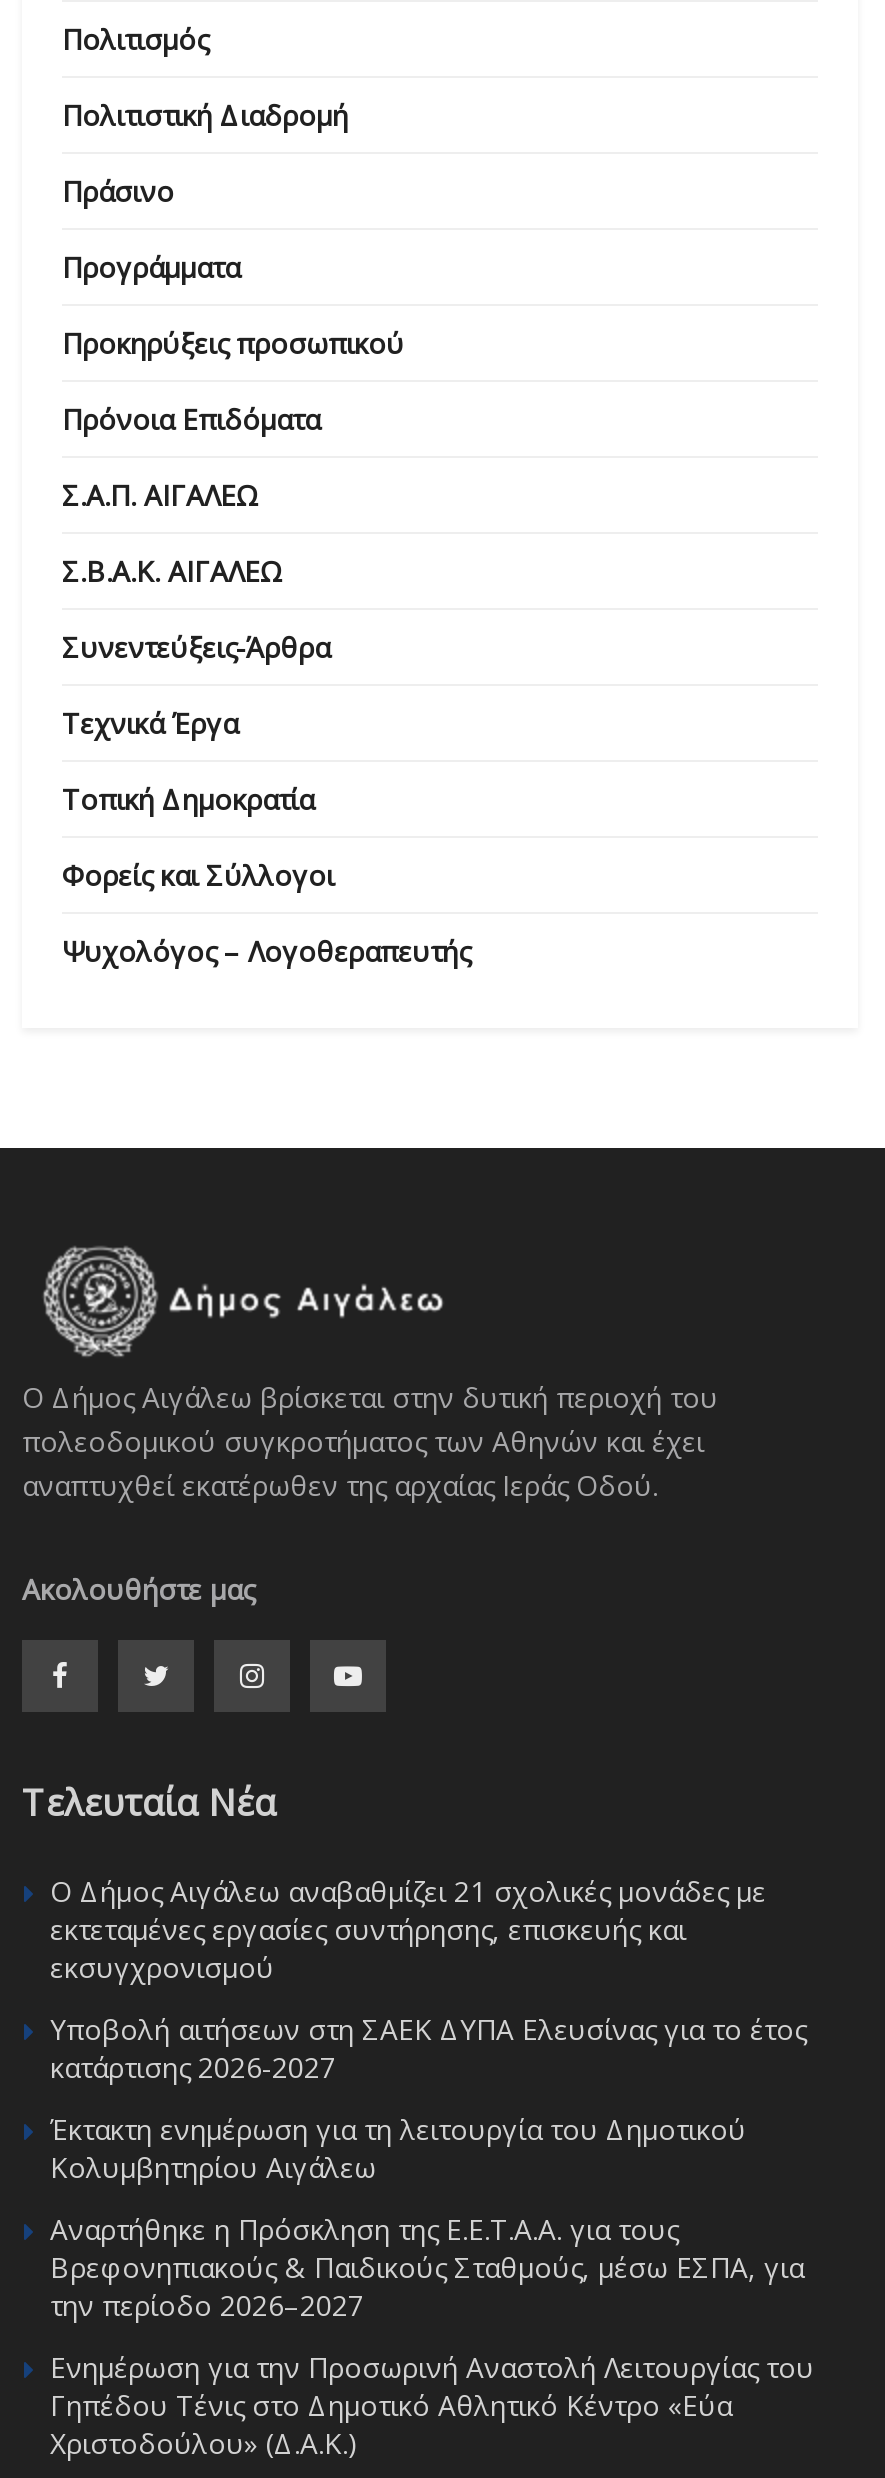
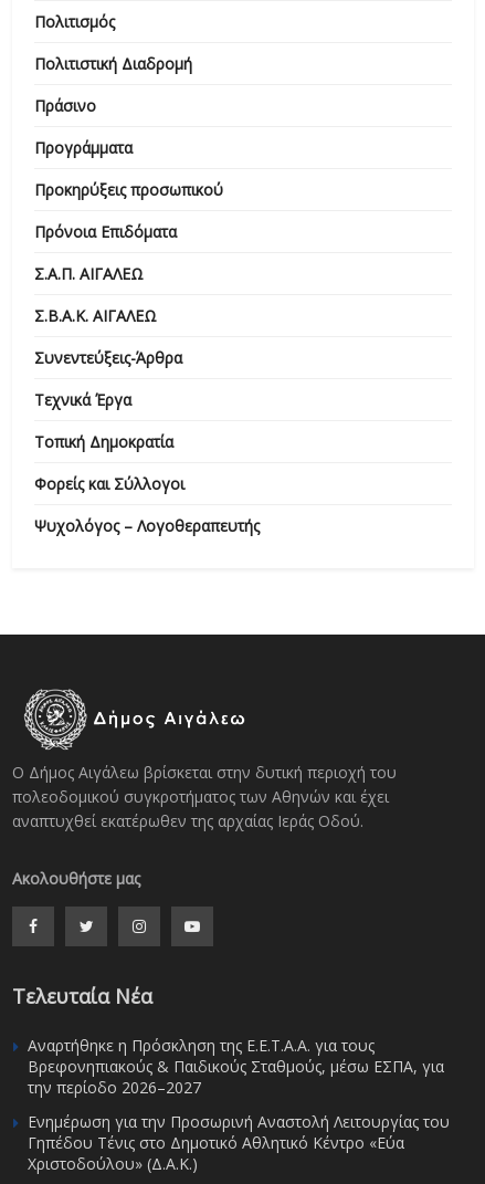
[50,1872,806,2186] Ο Δήμος Αιγάλεω αναβαθμίζει 21 σχολικές μονάδες με | εκτεταμένες εργασίες συντήρησης, επισκευής και | εκσυγχρονισμού | Υποβολή αιτήσεων στη ΣΑΕΚ ΔΥΠΑ Ελευσίνας για το έτος | κατάρτισης 2026-2027 | Έκτακτη ενημέρωση για τη λειτουργία του Δημοτικού | Κολυμβητηρίου Αιγάλεω -> none

